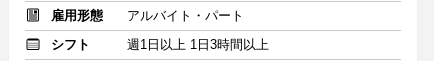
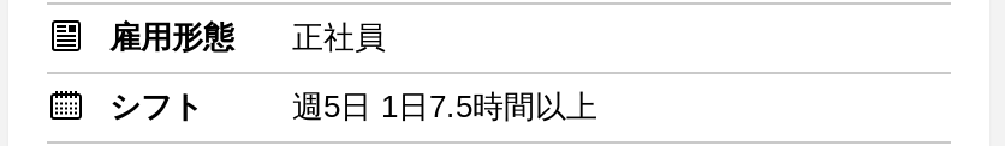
[127,8,244,23] アルバイト・パート -> [292,19,386,55] 正社員
[127,37,269,52] 週1日以上 1日3時間以上 -> [292,89,597,124] 週5日 1日7.5時間以上

